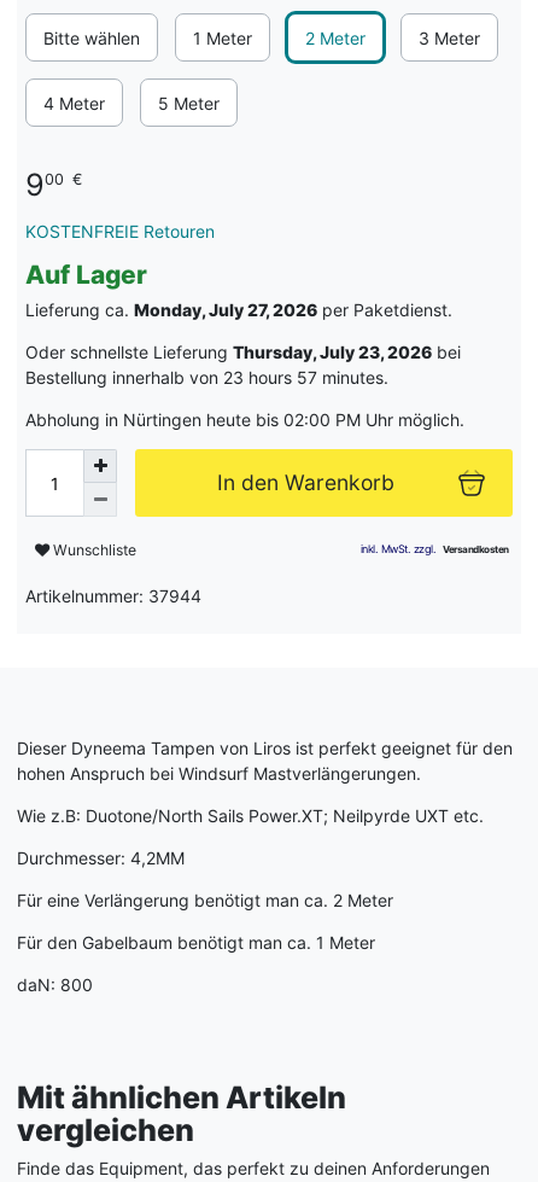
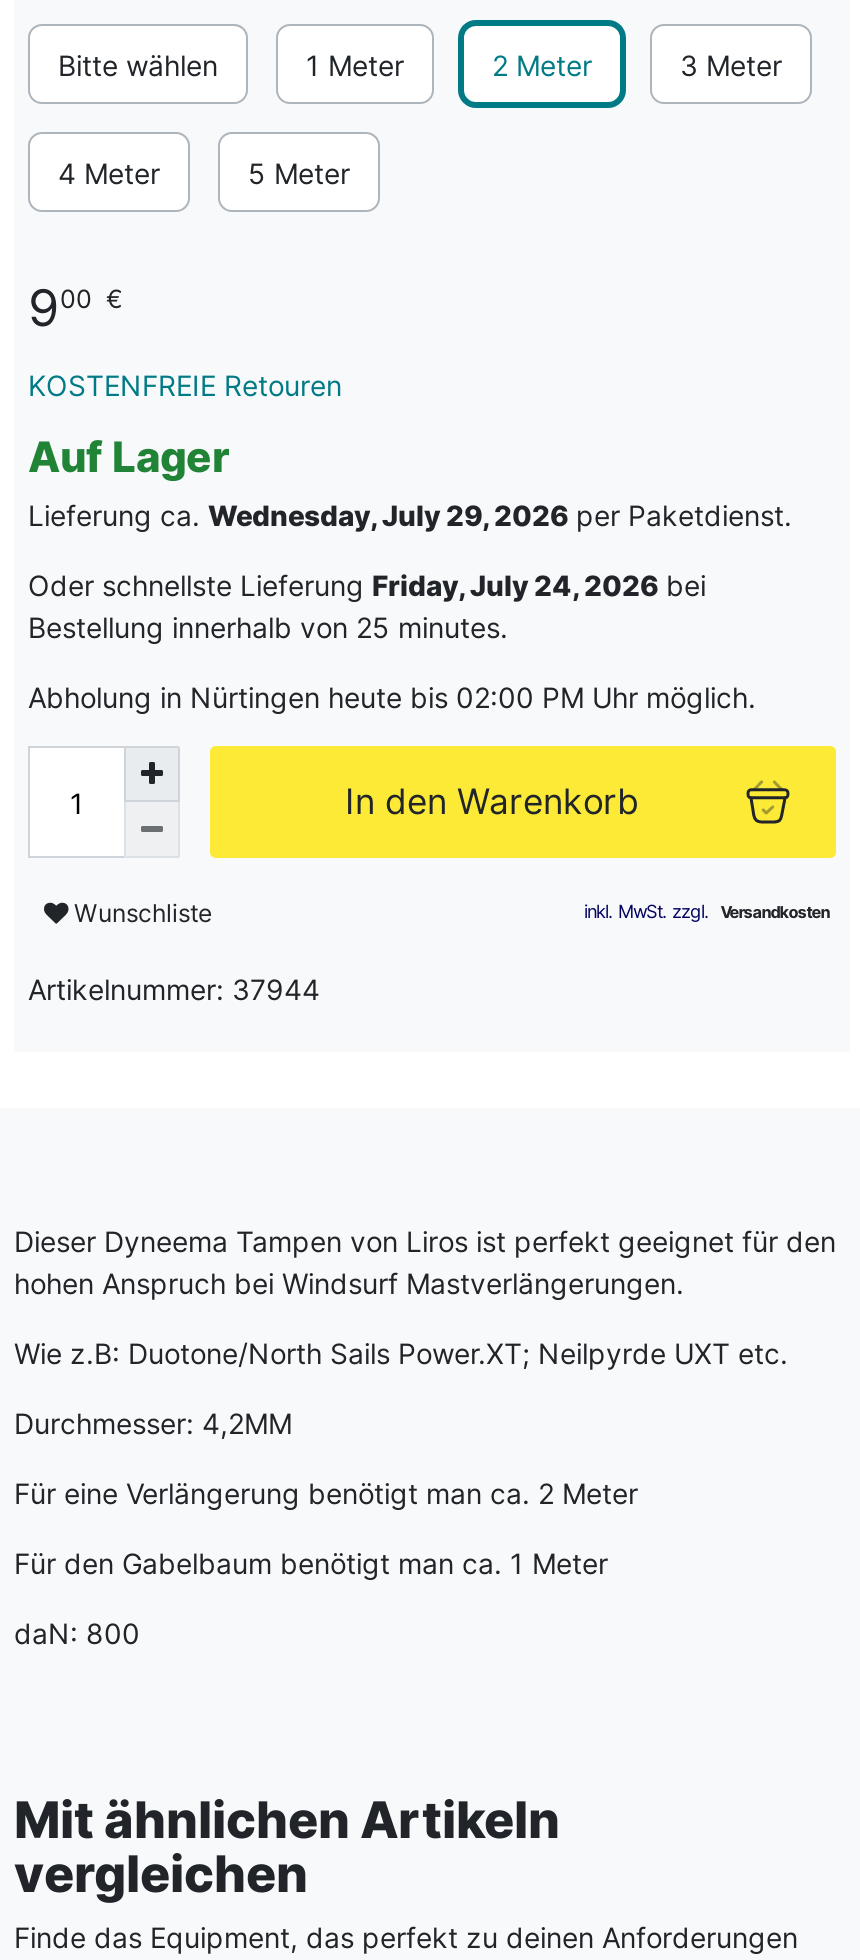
[25,300,452,320] Lieferung ca. Monday, July 27, 2026 per Paketdienst. -> [28,499,792,533] Lieferung ca. Wednesday, July 29, 2026 per Paketdienst.
[25,342,461,388] Oder schnellste Lieferung Thursday, July 23, 2026 bei | Bestellung innerhalb von 23 hours 57 minutes. -> [28,569,706,645] Oder schnellste Lieferung Friday, July 24, 2026 bei | Bestellung innerhalb von 25 minutes.

